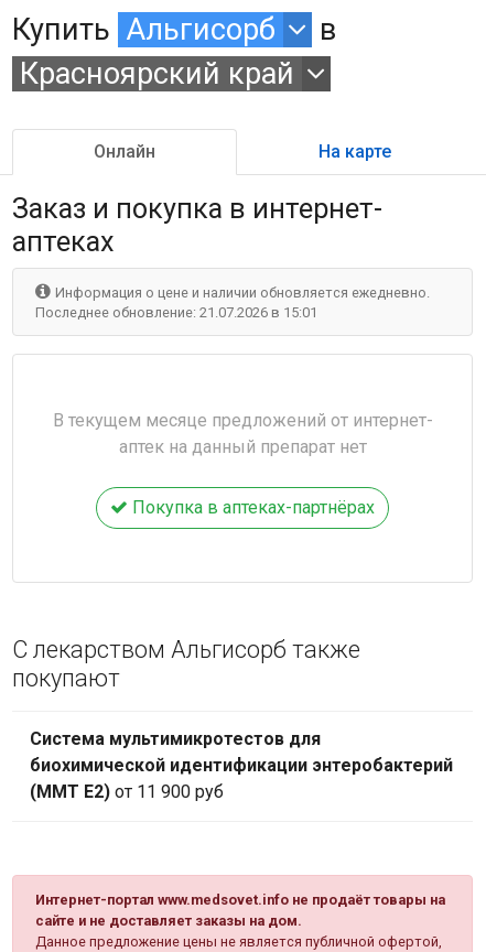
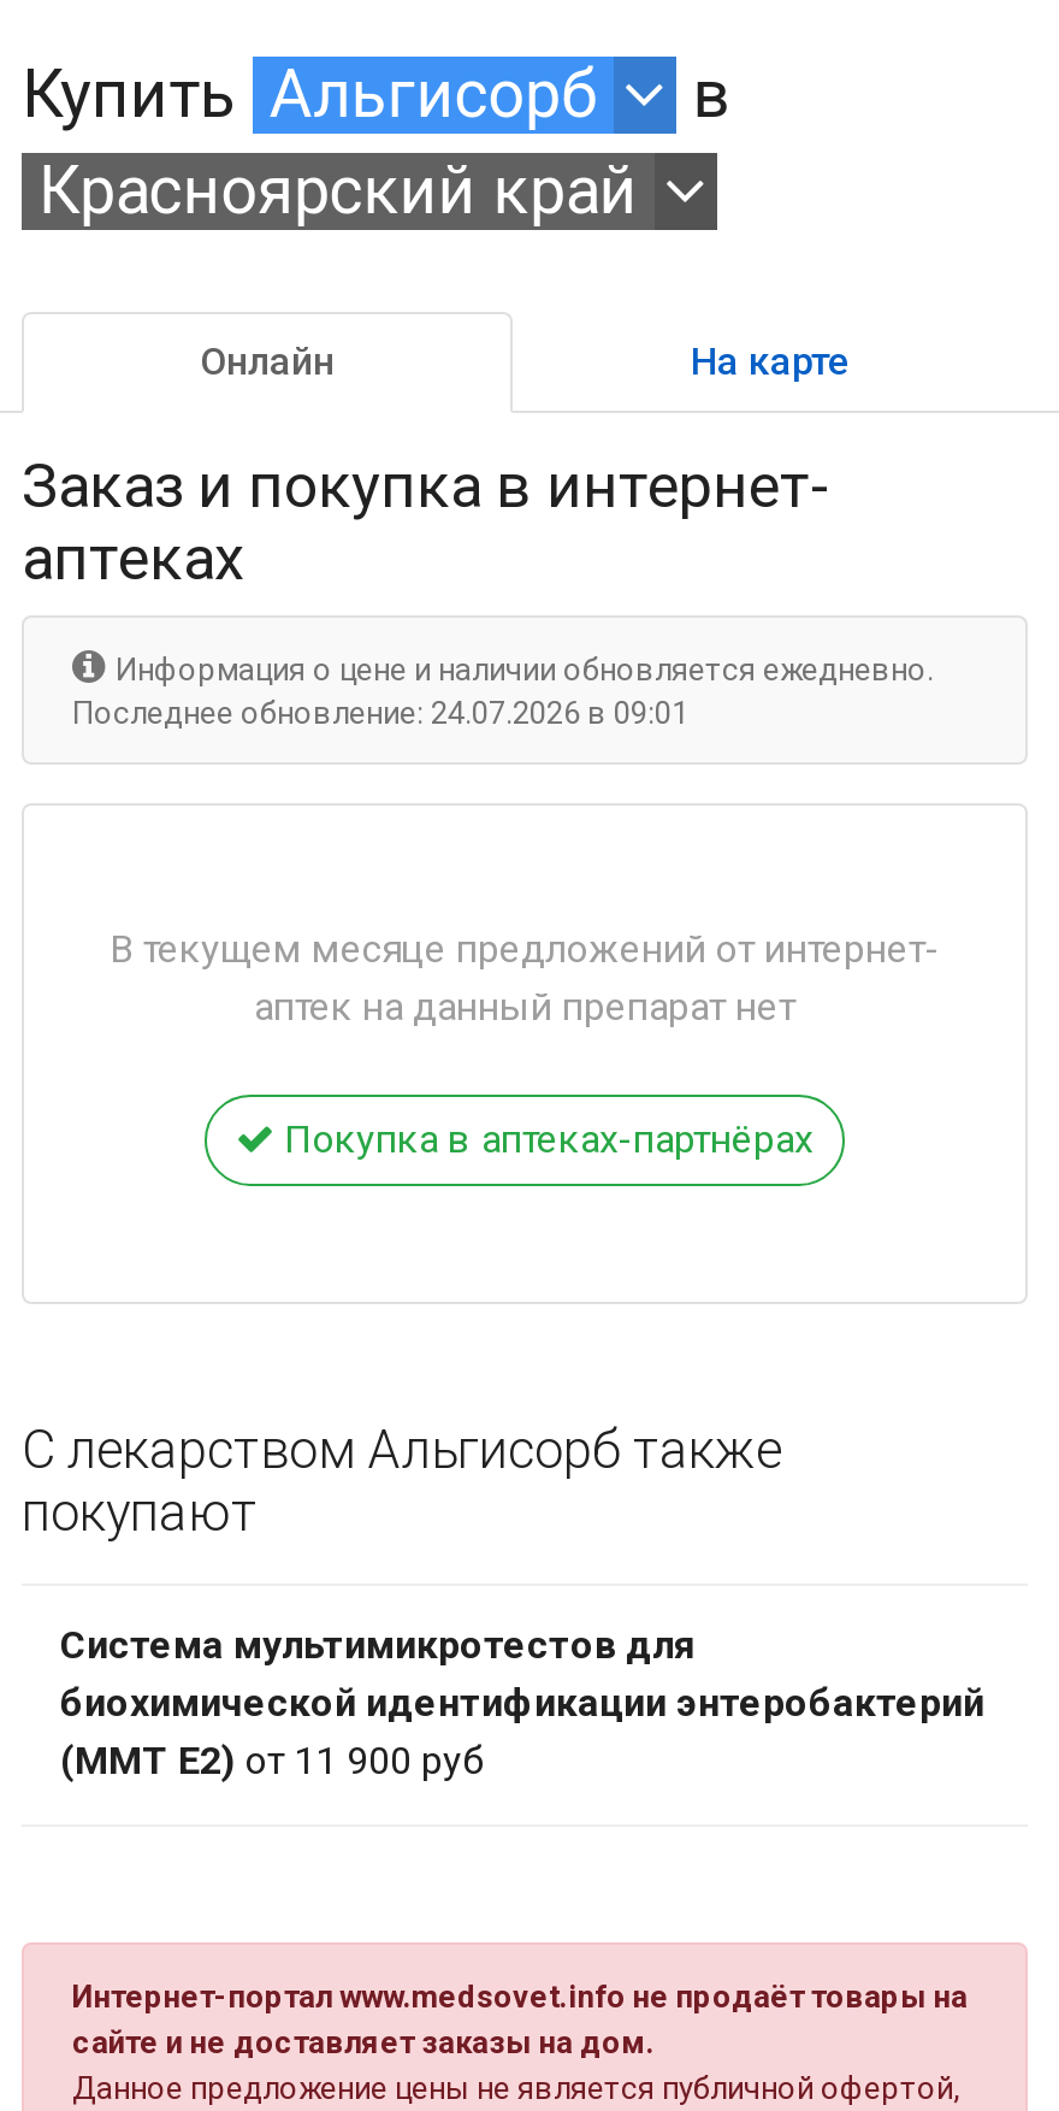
[35,304,317,320] Последнее обновление: 21.07.2026 в 15:01 -> [72,694,688,730] Последнее обновление: 24.07.2026 в 09:01

